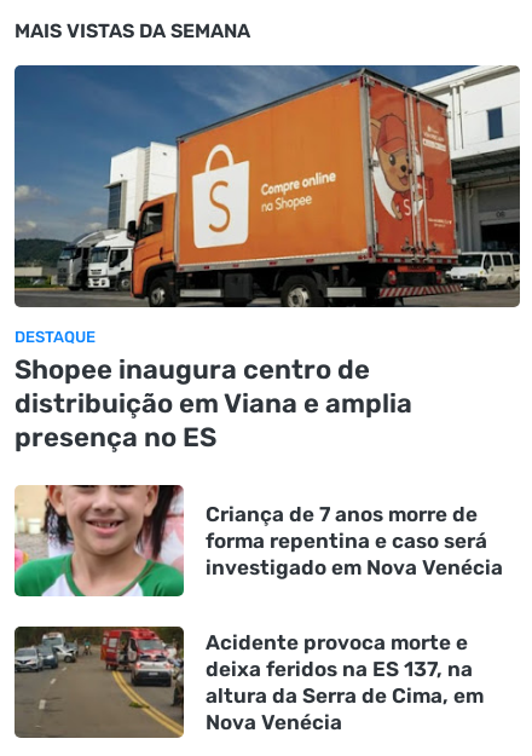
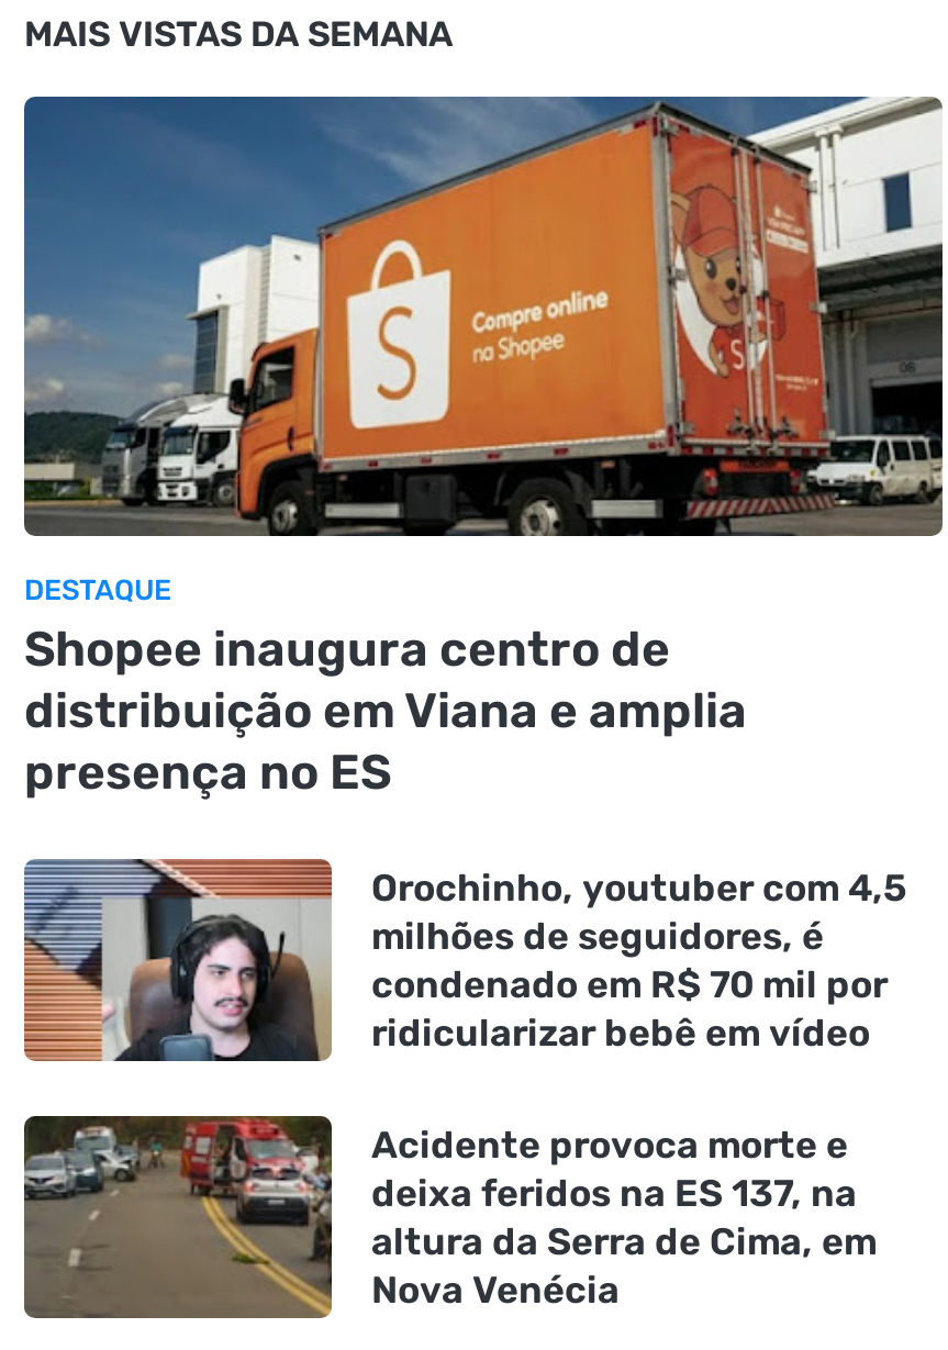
[13,484,503,598] [image] | Criança de 7 anos morre de | forma repentina e caso será | investigado em Nova Venécia -> [22,857,907,1063] [image] | Orochinho, youtuber com 4,5 | milhões de seguidores, é | condenado em R$ 70 mil por | ridicularizar bebê em vídeo

